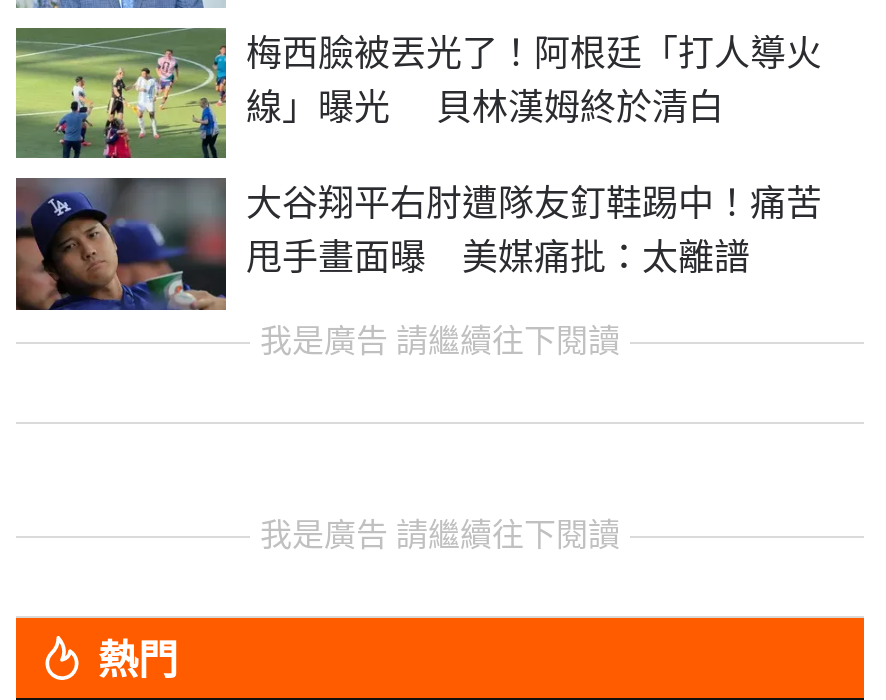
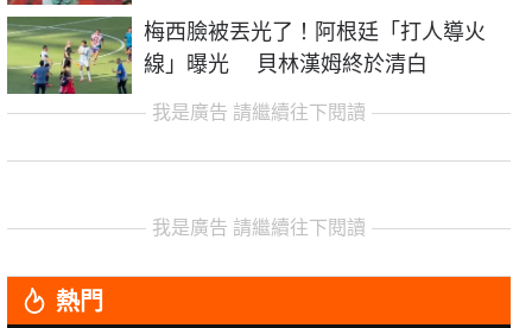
[14,178,822,312] [image] | 大谷翔平右肘遭隊友釘鞋踢中！痛苦 | 甩手畫面曝 美媒痛批：太離譜 -> none

